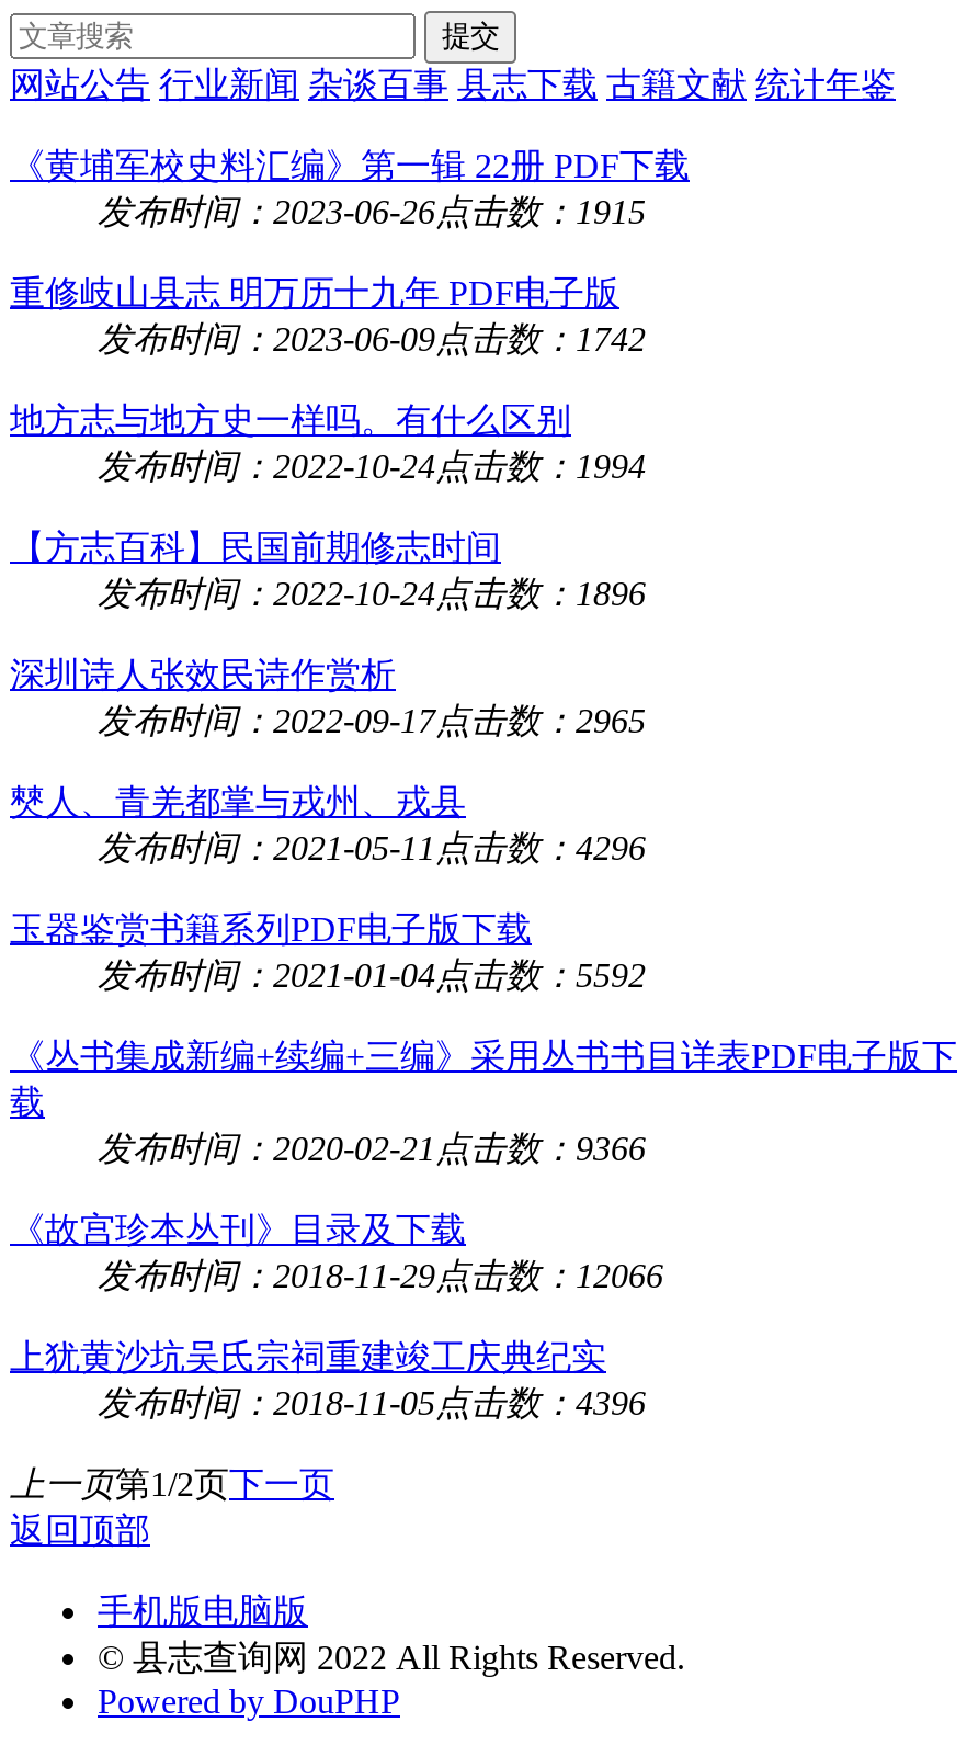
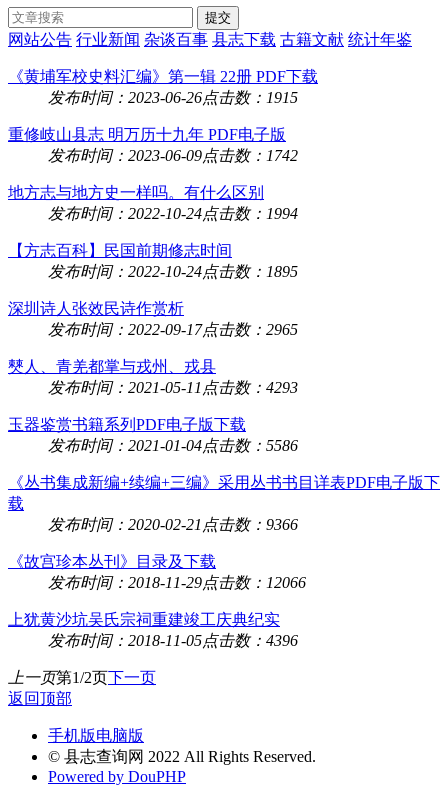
[98,575,646,612] 发布时间：2022-10-24点击数：1896 -> [48,263,298,280] 发布时间：2022-10-24点击数：1895
[98,829,646,866] 发布时间：2021-05-11点击数：4296 -> [48,379,298,396] 发布时间：2021-05-11点击数：4293
[98,956,646,994] 发布时间：2021-01-04点击数：5592 -> [48,437,298,454] 发布时间：2021-01-04点击数：5586

